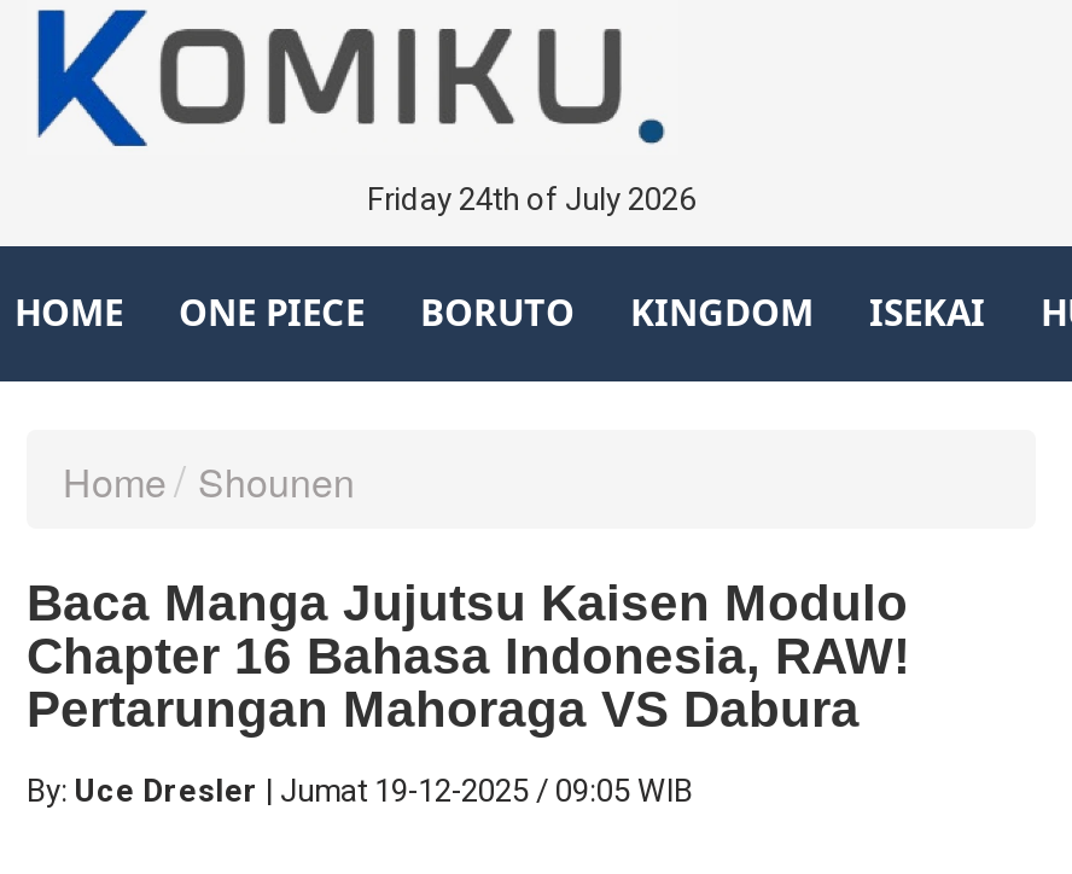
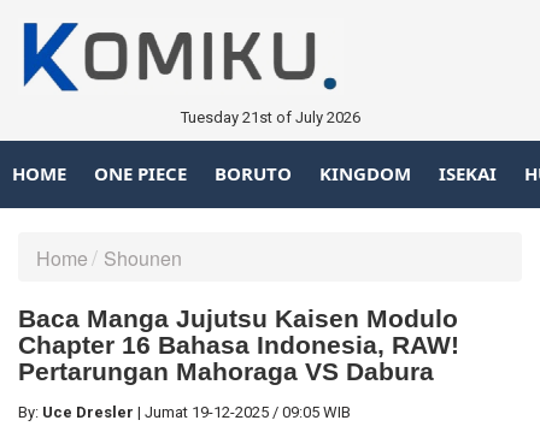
[367,181,695,217] Friday 24th of July 2026 -> [180,108,360,126] Tuesday 21st of July 2026

